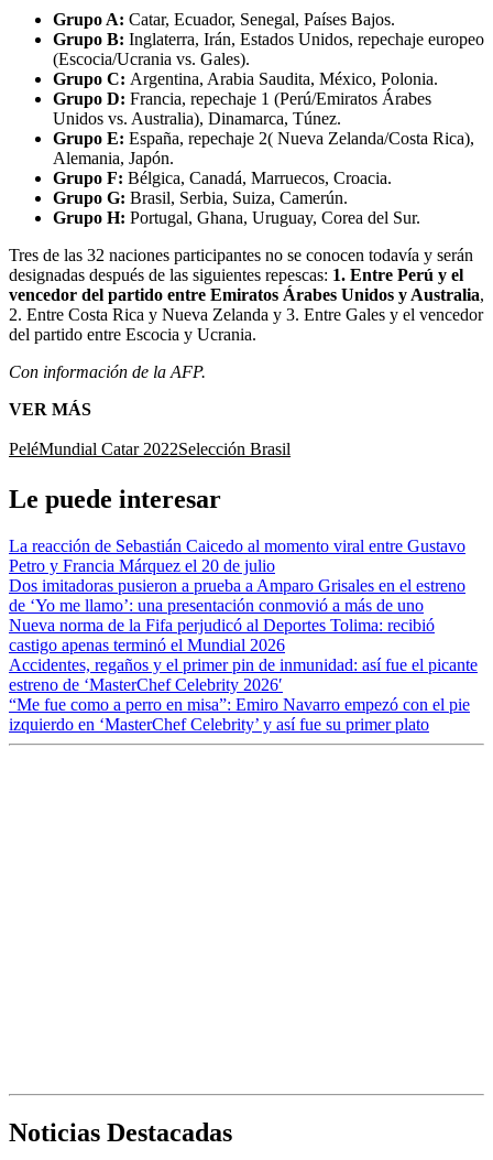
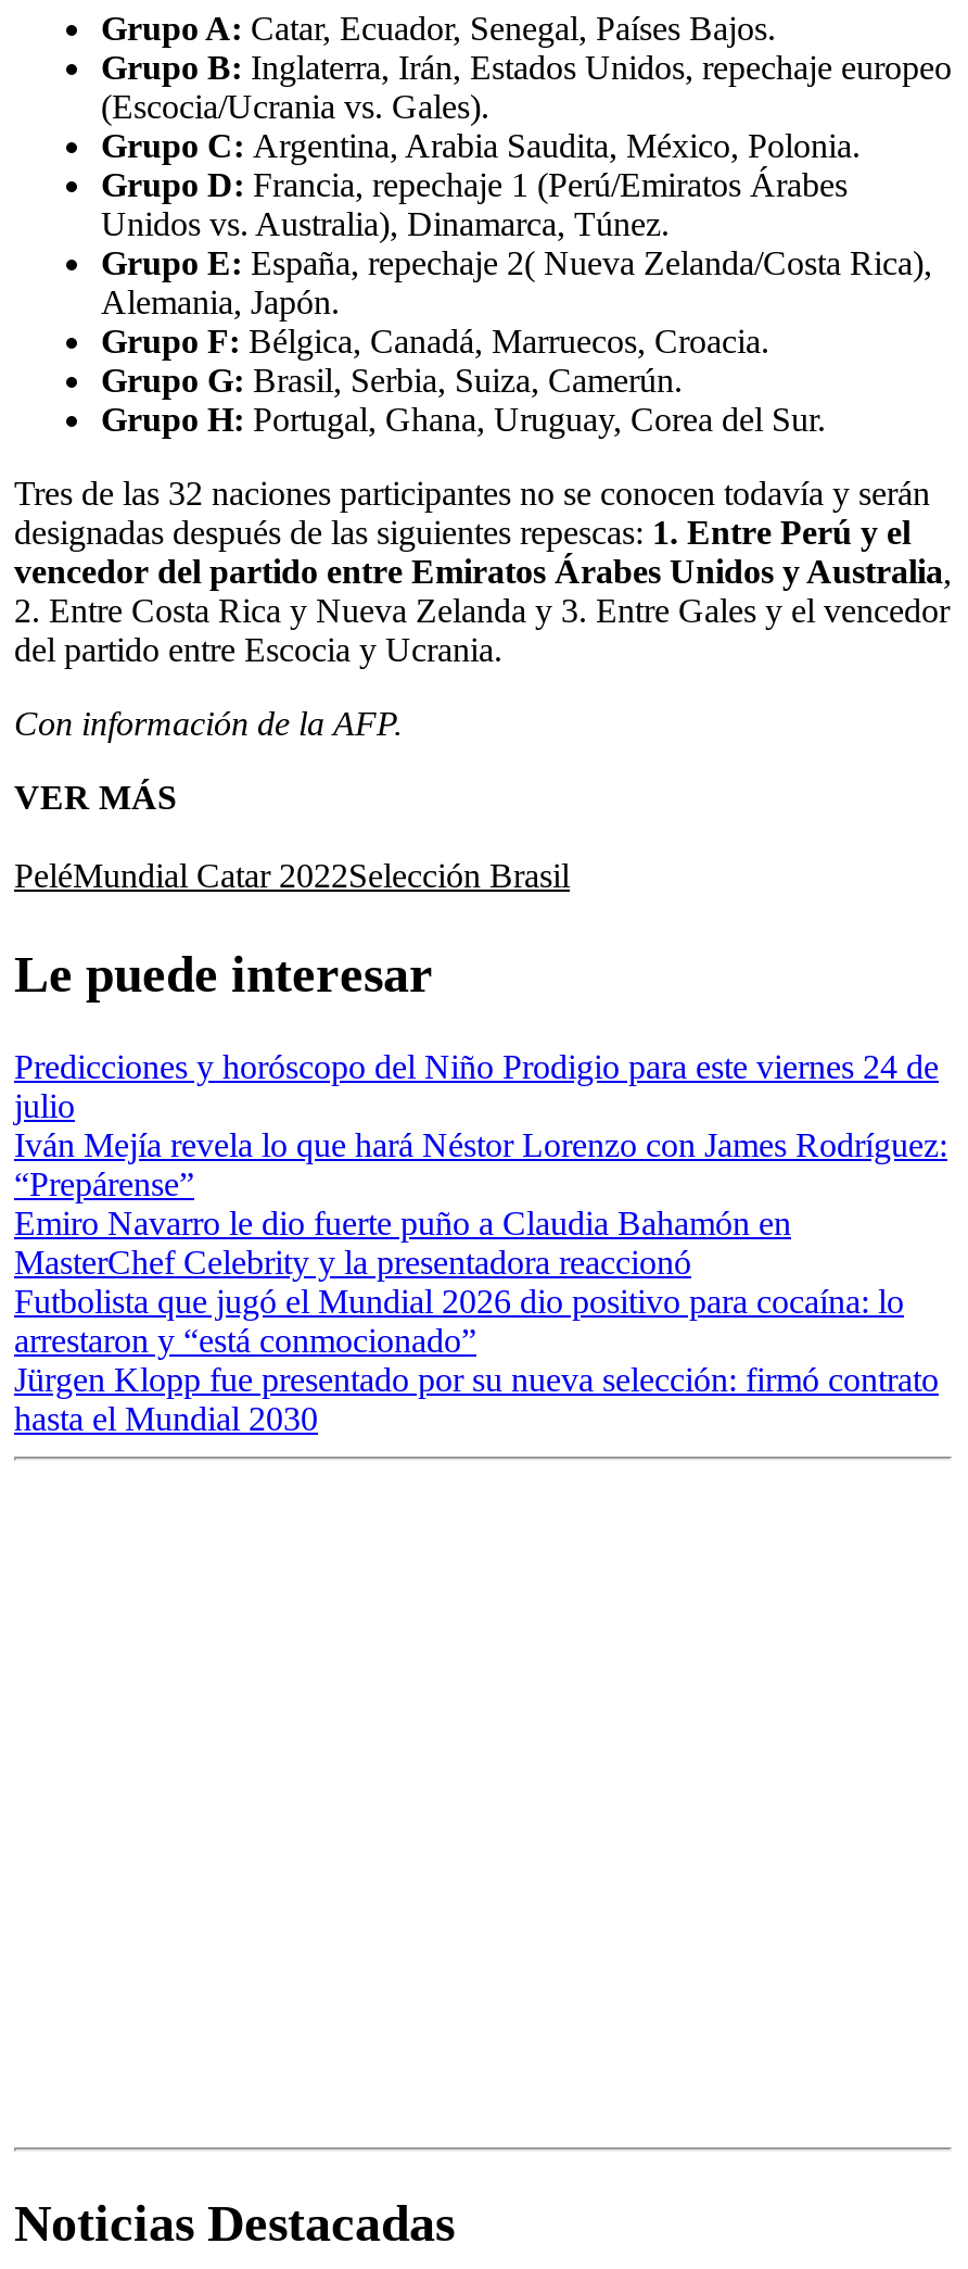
[9,536,478,734] La reacción de Sebastián Caicedo al momento viral entre Gustavo | Petro y Francia Márquez el 20 de julio | Dos imitadoras pusieron a prueba a Amparo Grisales en el estreno | de ‘Yo me llamo’: una presentación conmovió a más de uno | Nueva norma de la Fifa perjudicó al Deportes Tolima: recibió | castigo apenas terminó el Mundial 2026 | Accidentes, regaños y el primer pin de inmunidad: así fue el picante | estreno de ‘MasterChef Celebrity 2026′ | “Me fue como a perro en misa”: Emiro Navarro empezó con el pie | izquierdo en ‘MasterChef Celebrity’ y así fue su primer plato -> [14,1048,947,1437] Predicciones y horóscopo del Niño Prodigio para este viernes 24 de | julio | Iván Mejía revela lo que hará Néstor Lorenzo con James Rodríguez: | “Prepárense” | Emiro Navarro le dio fuerte puño a Claudia Bahamón en | MasterChef Celebrity y la presentadora reaccionó | Futbolista que jugó el Mundial 2026 dio positivo para cocaína: lo | arrestaron y “está conmocionado” | Jürgen Klopp fue presentado por su nueva selección: firmó contrato | hasta el Mundial 2030

